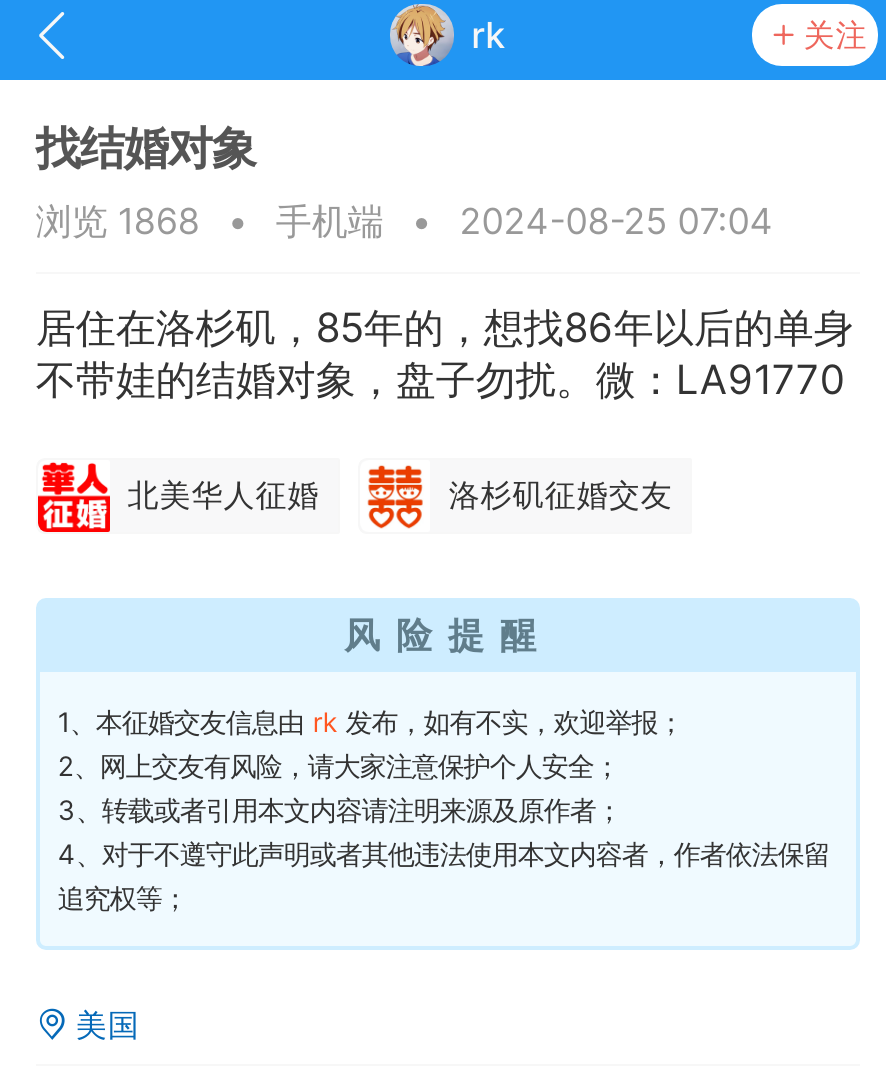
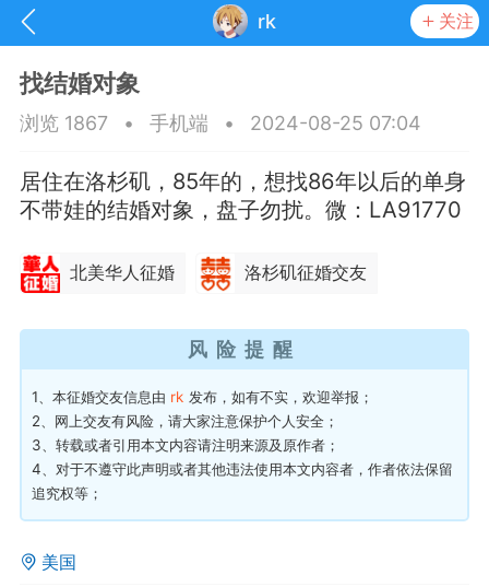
[36,199,200,241] 浏览 1868 -> [20,111,108,134] 浏览 1867

